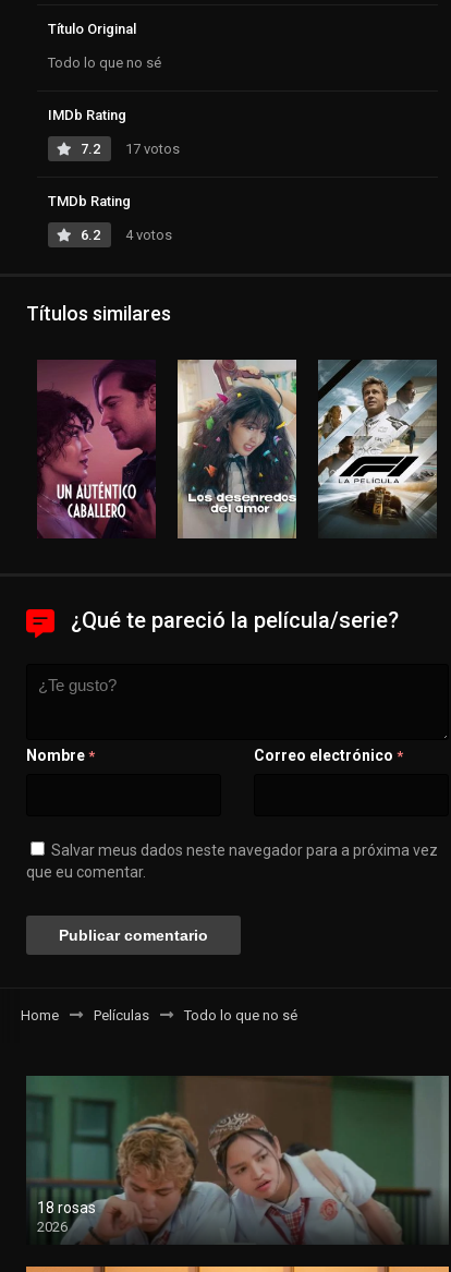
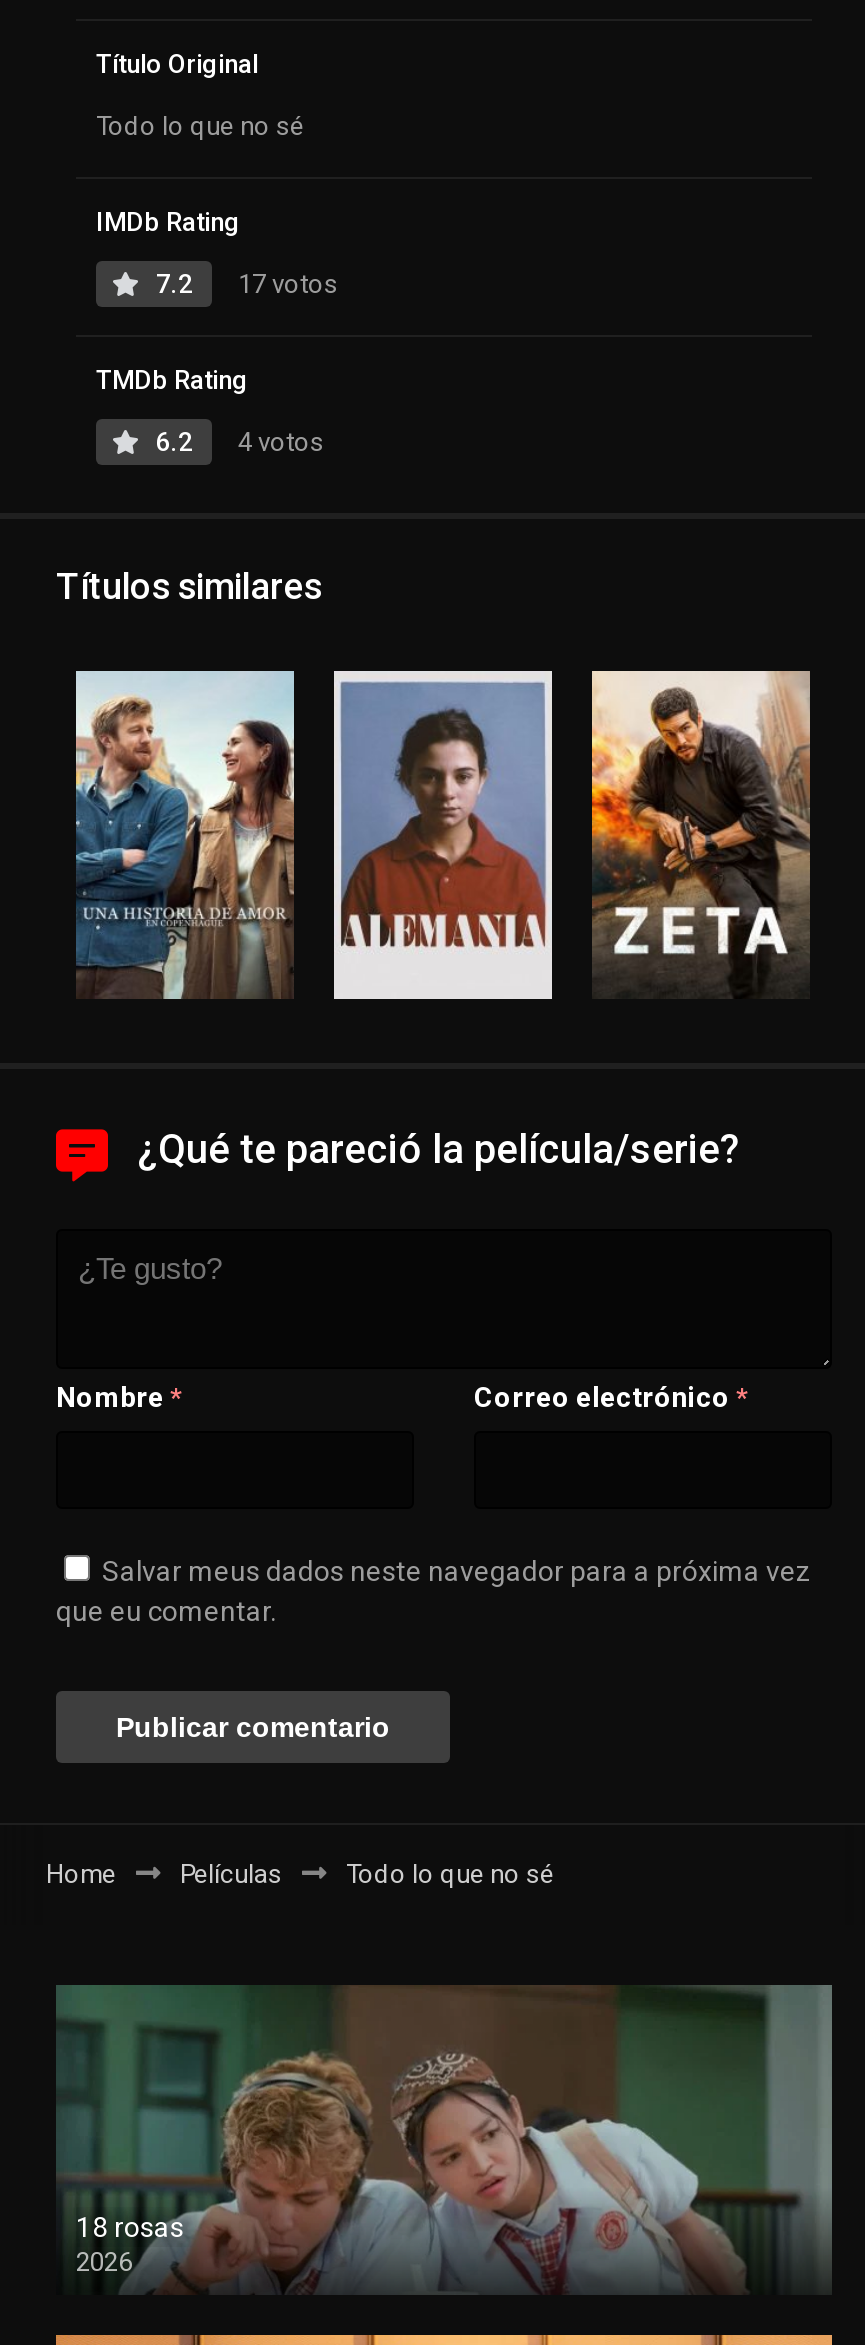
[37,360,157,538] [image] -> [74,669,296,1001] [image]
[176,359,297,540] [image] -> [332,669,554,1001] [image]
[317,359,437,537] [image] -> [590,669,812,997] [image]

